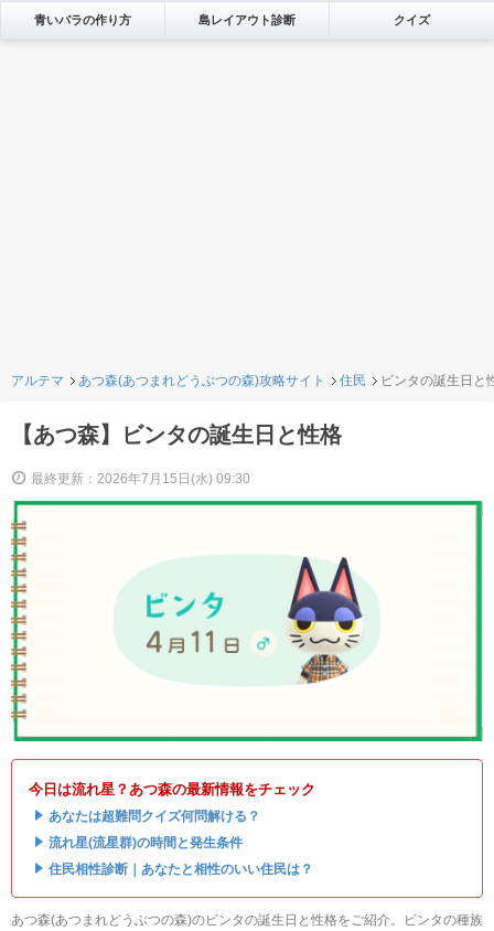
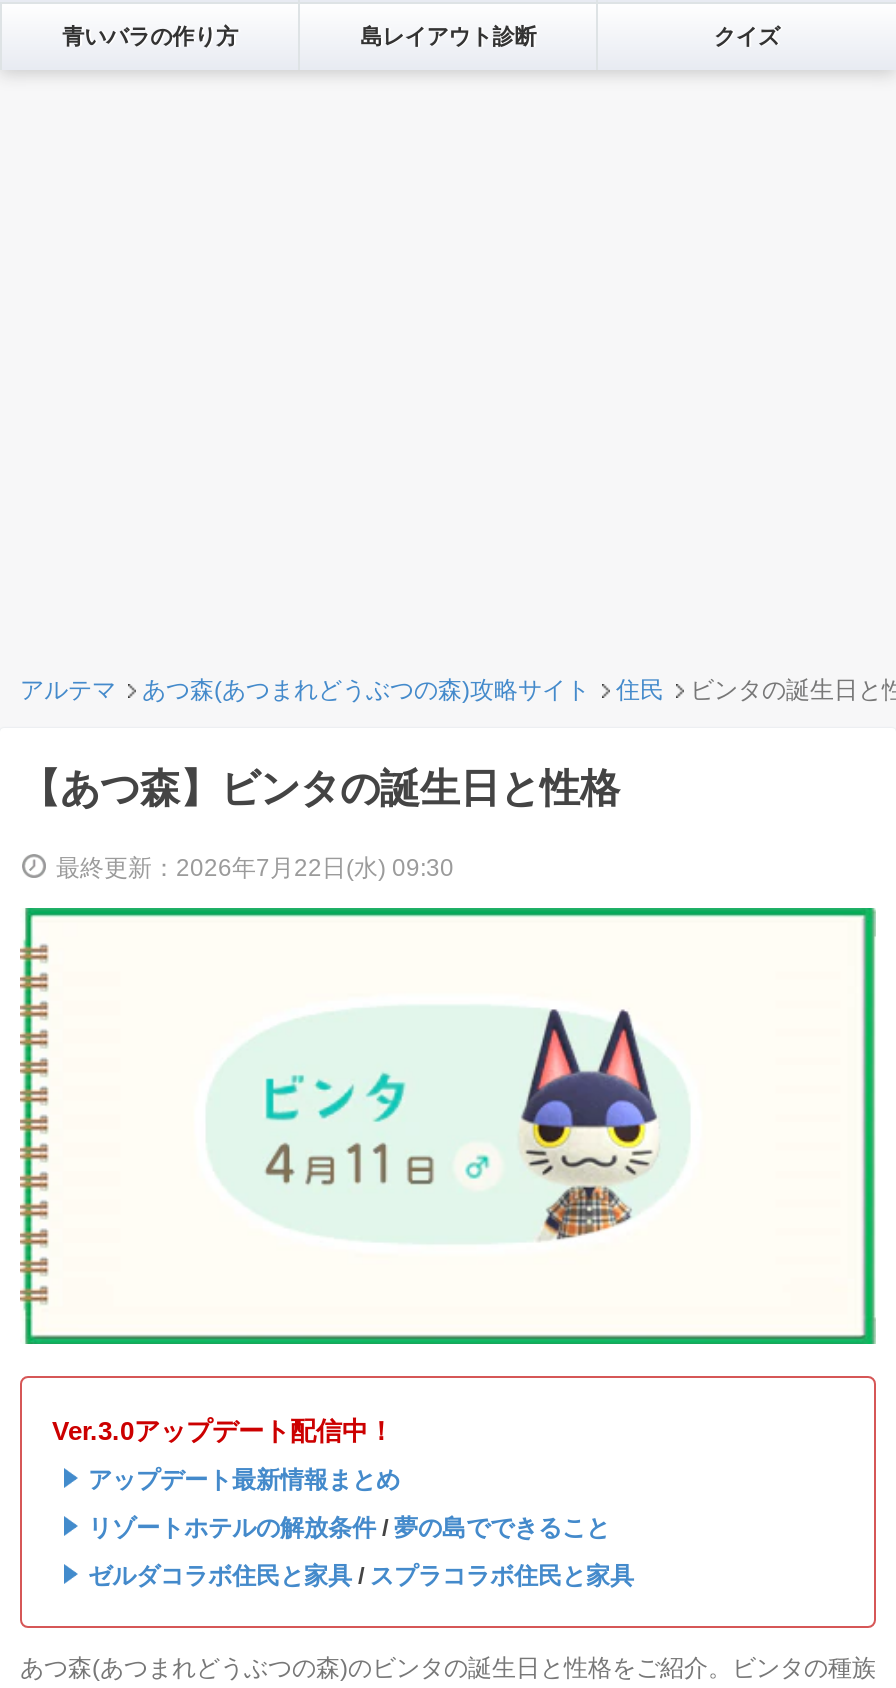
[31,471,250,486] 最終更新：2026年7月15日(水) 09:30 -> [56,853,454,881] 最終更新：2026年7月22日(水) 09:30
[29,781,315,797] 今日は流れ星？あつ森の最新情報をチェック -> [52,1415,394,1445] Ver.3.0アップデート配信中！
[35,808,260,824] ・あなたは超難問クイズ何問解ける？ -> [64,1465,400,1493] ・アップデート最新情報まとめ
[35,835,243,850] ・流れ星(流星群)の時間と発生条件 -> [64,1513,610,1541] ・リゾートホテルの解放条件/夢の島でできること
[35,861,313,877] ・住民相性診断｜あなたと相性のいい住民は？ -> [64,1561,634,1589] ・ゼルダコラボ住民と家具/スプラコラボ住民と家具

